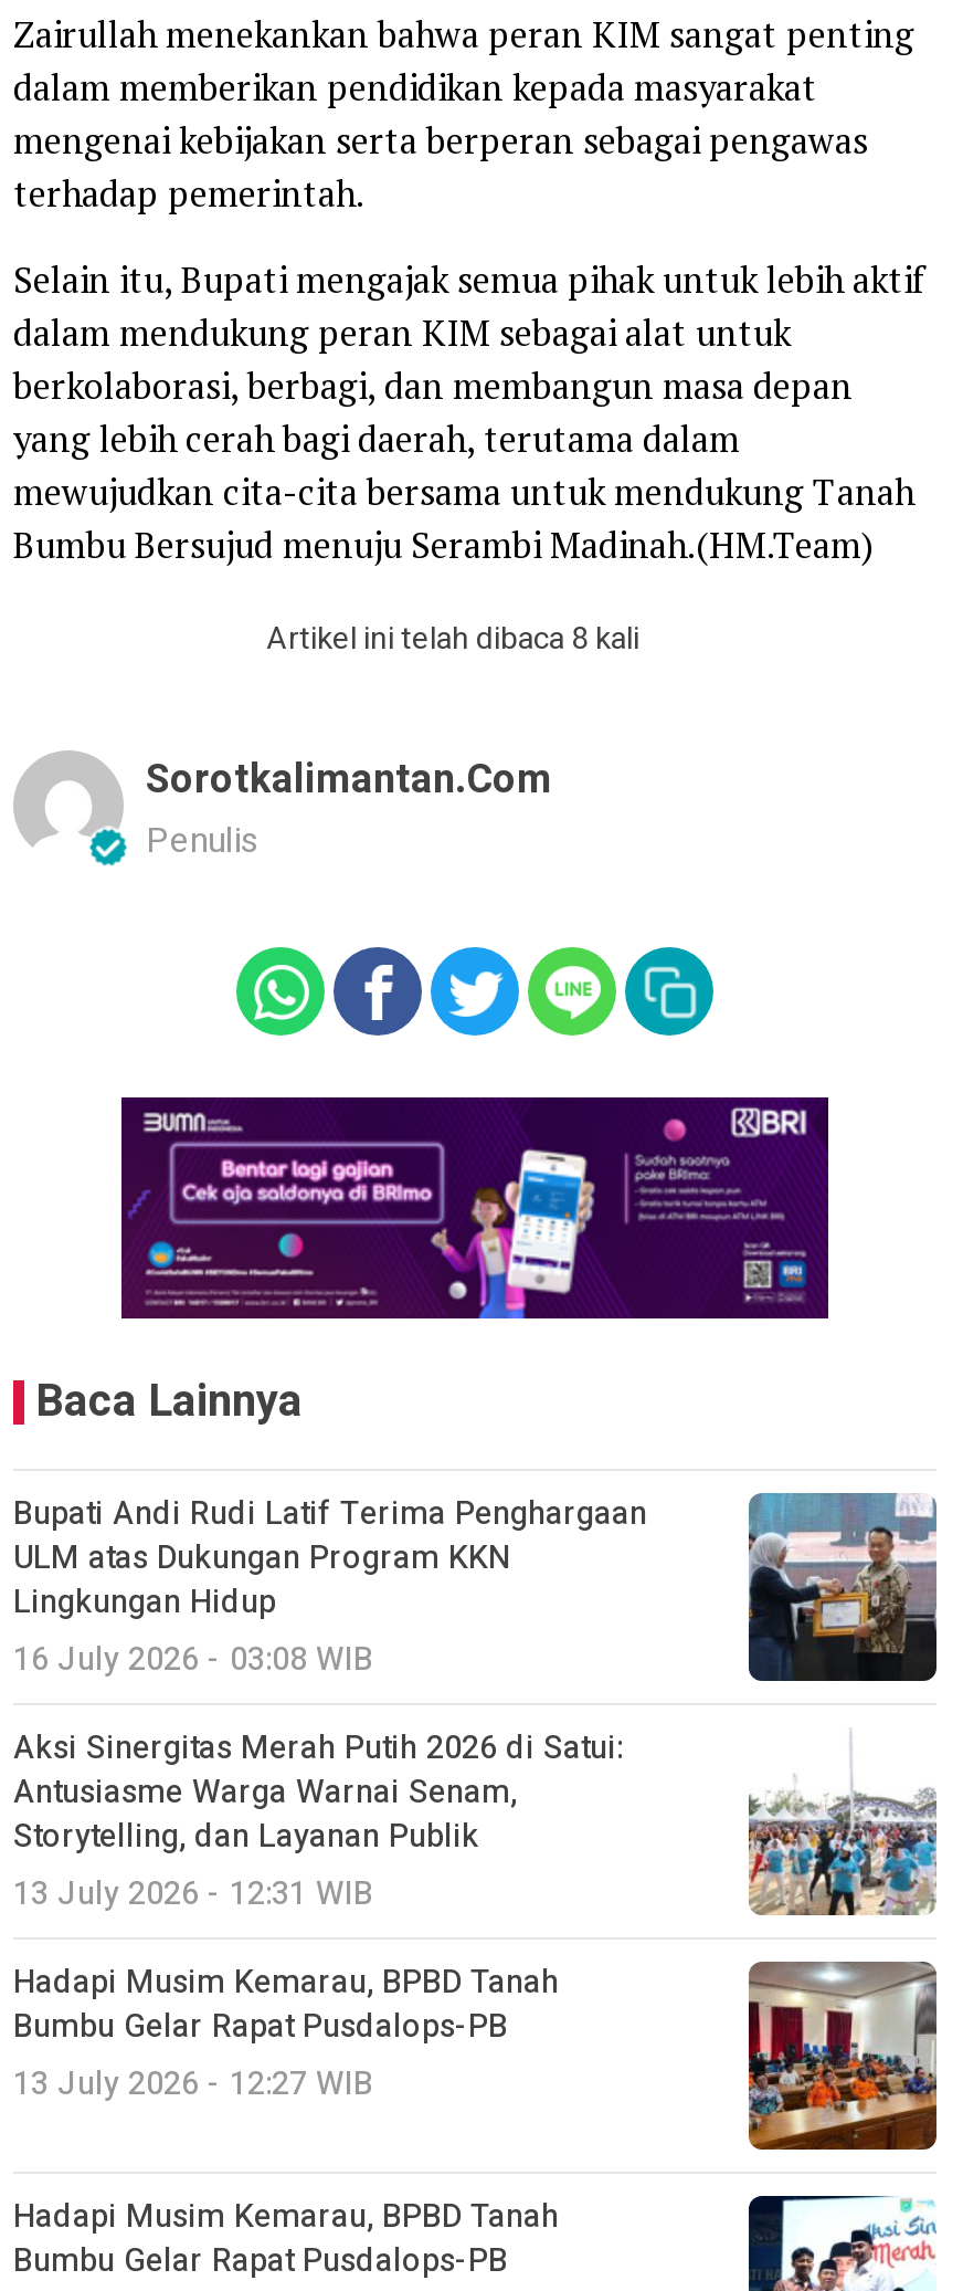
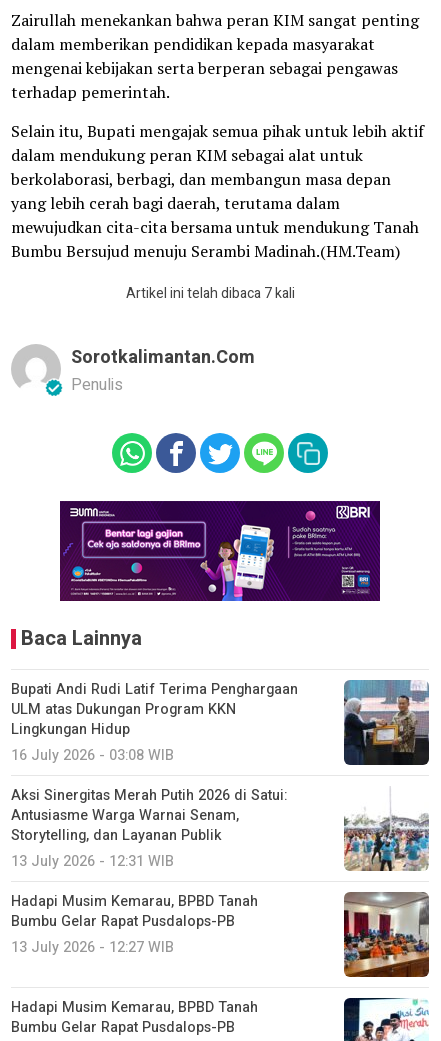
[266,615,639,662] Artikel ini telah dibaca 8 kali -> [125,283,294,304] Artikel ini telah dibaca 7 kali

